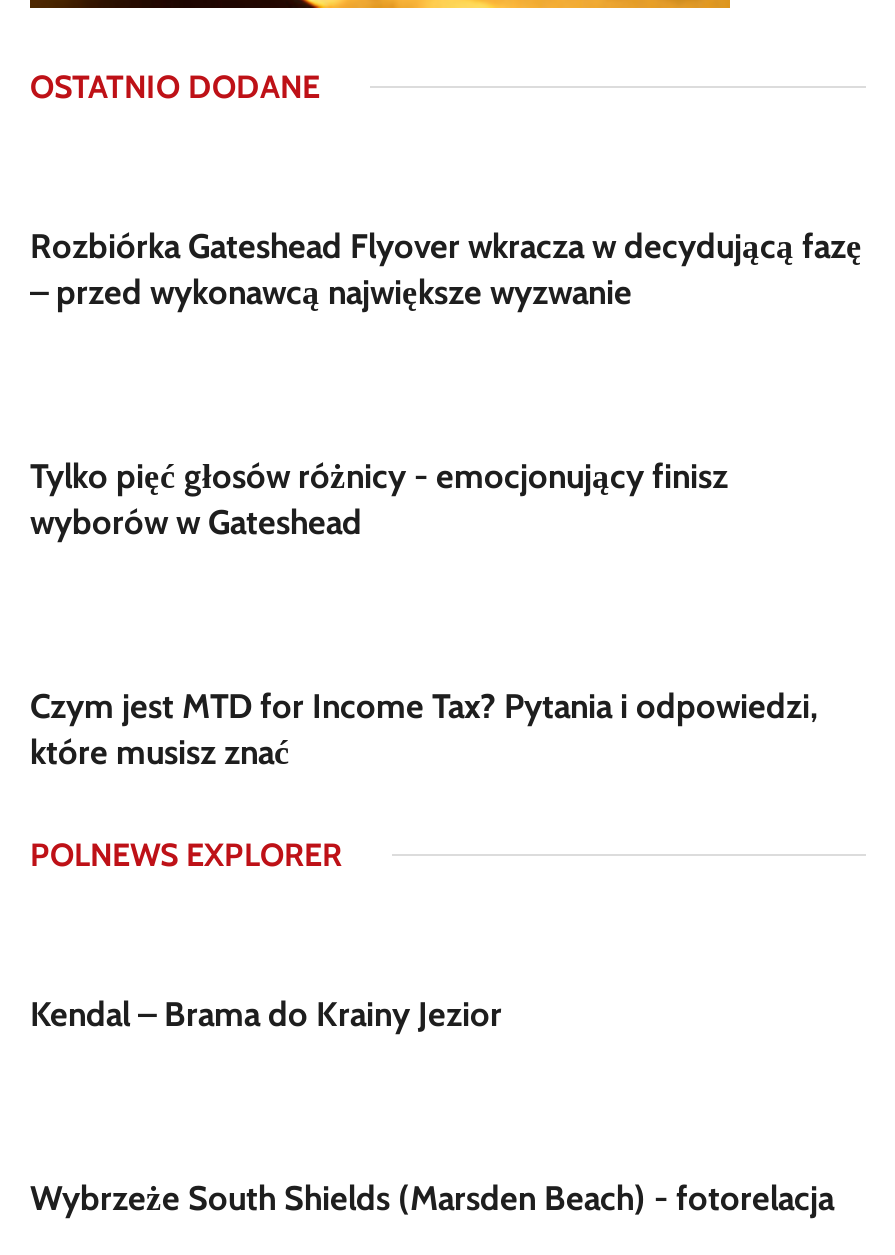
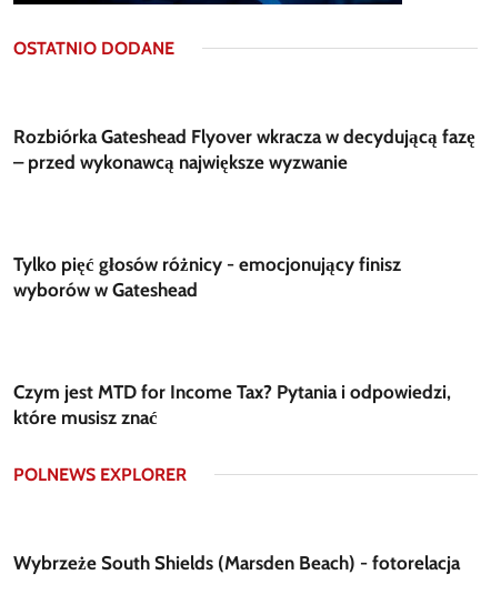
[30,993,502,1033] Kendal – Brama do Krainy Jezior -> none

